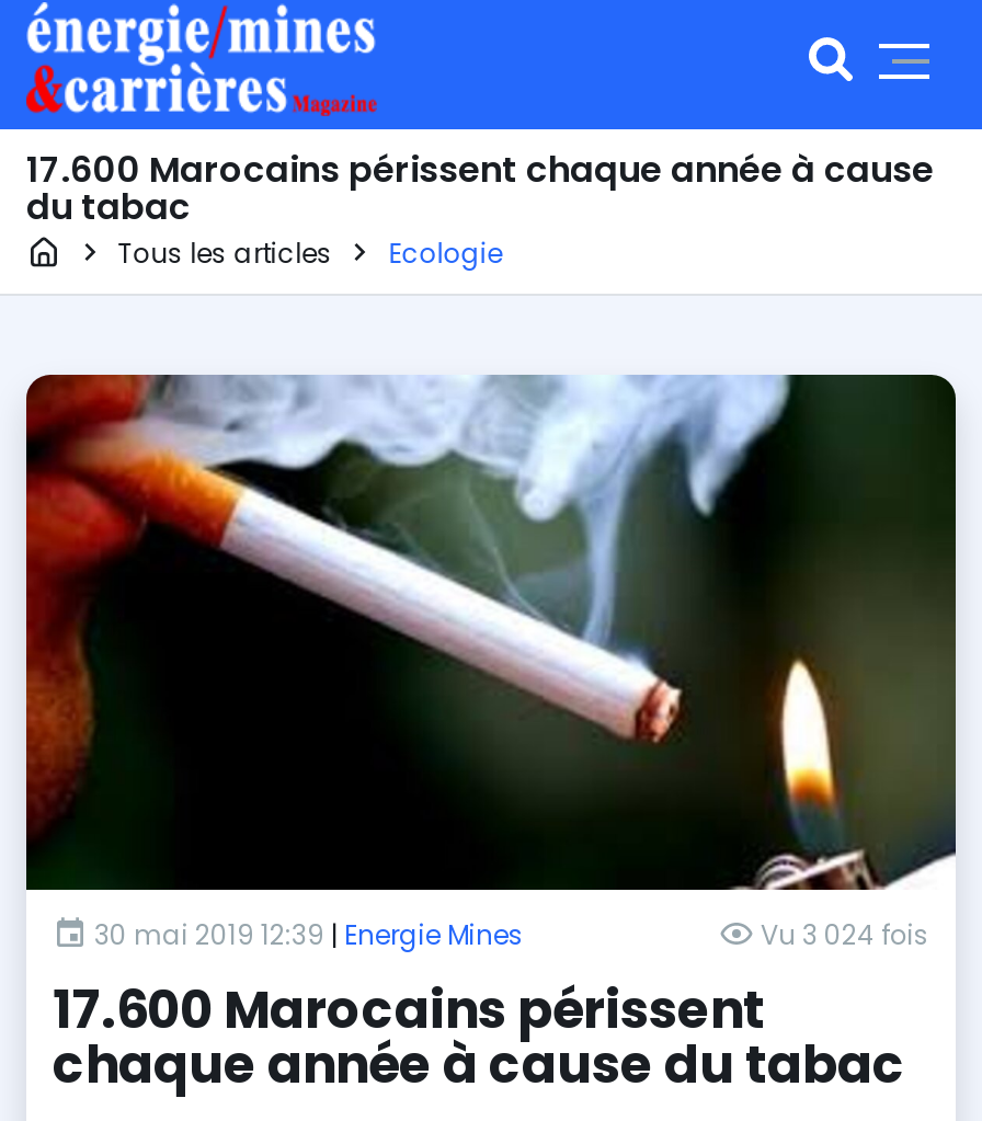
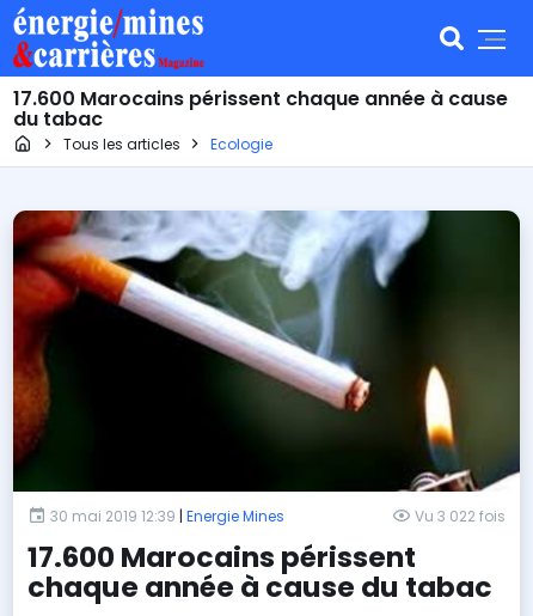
[754,915,929,952] Vu 3 024 fois -> [411,505,506,526] Vu 3 022 fois

